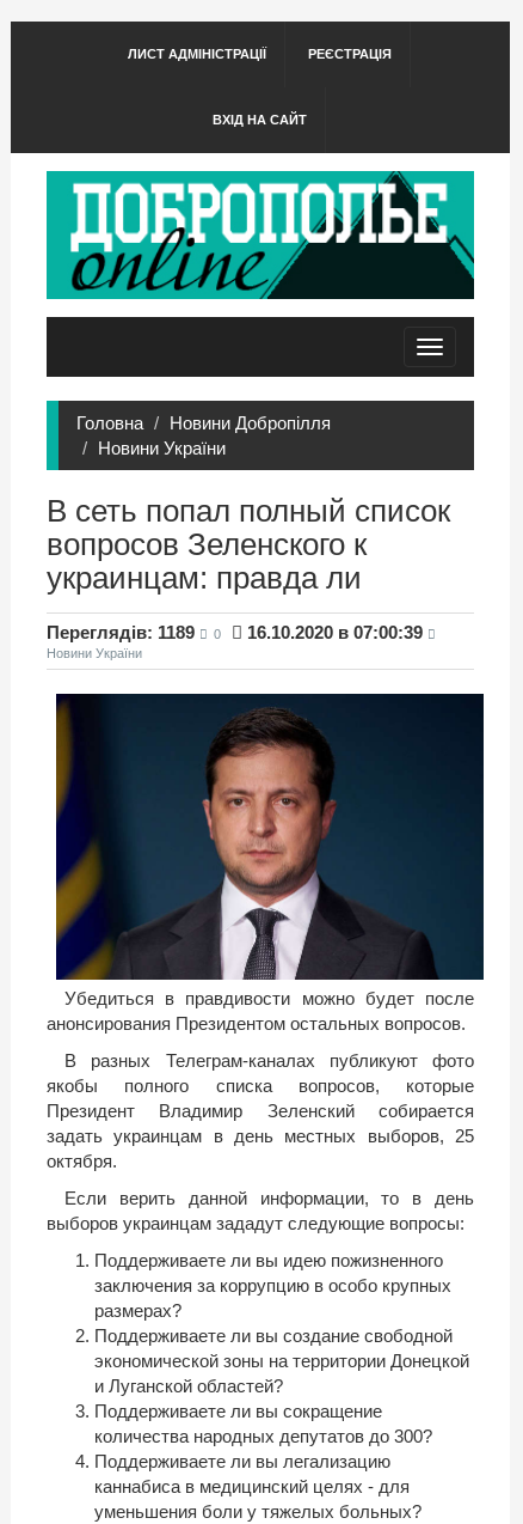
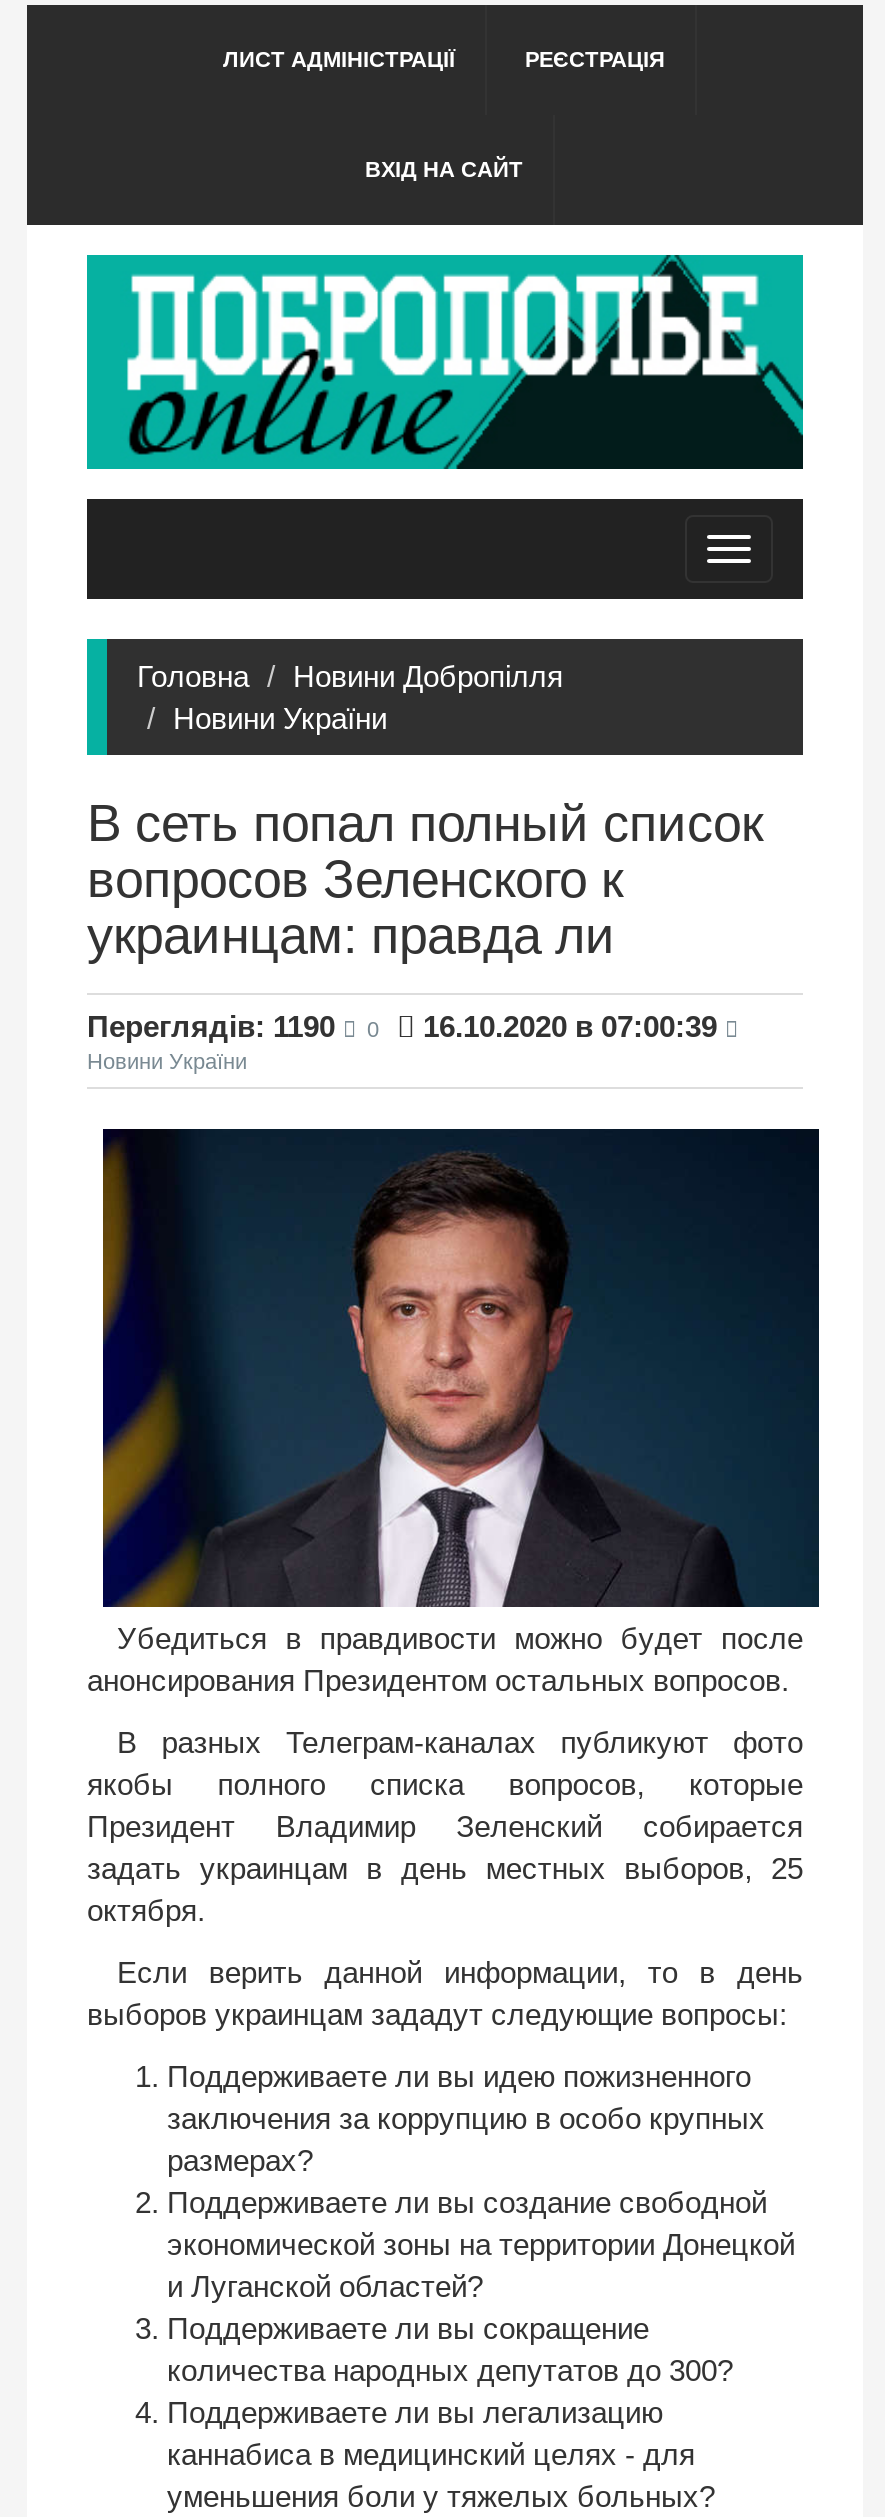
[47,622,423,642] Переглядів: 1189 0 16.10.2020 в 07:00:39 -> [87,1009,717,1043] Переглядів: 1190 0 16.10.2020 в 07:00:39

